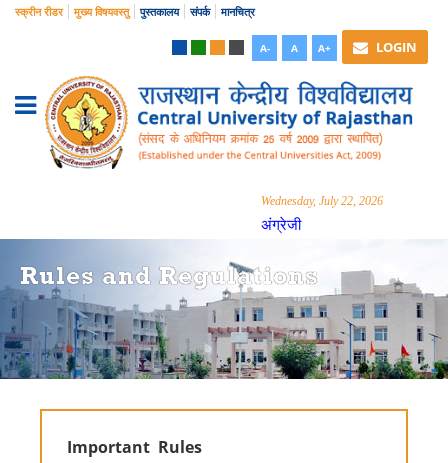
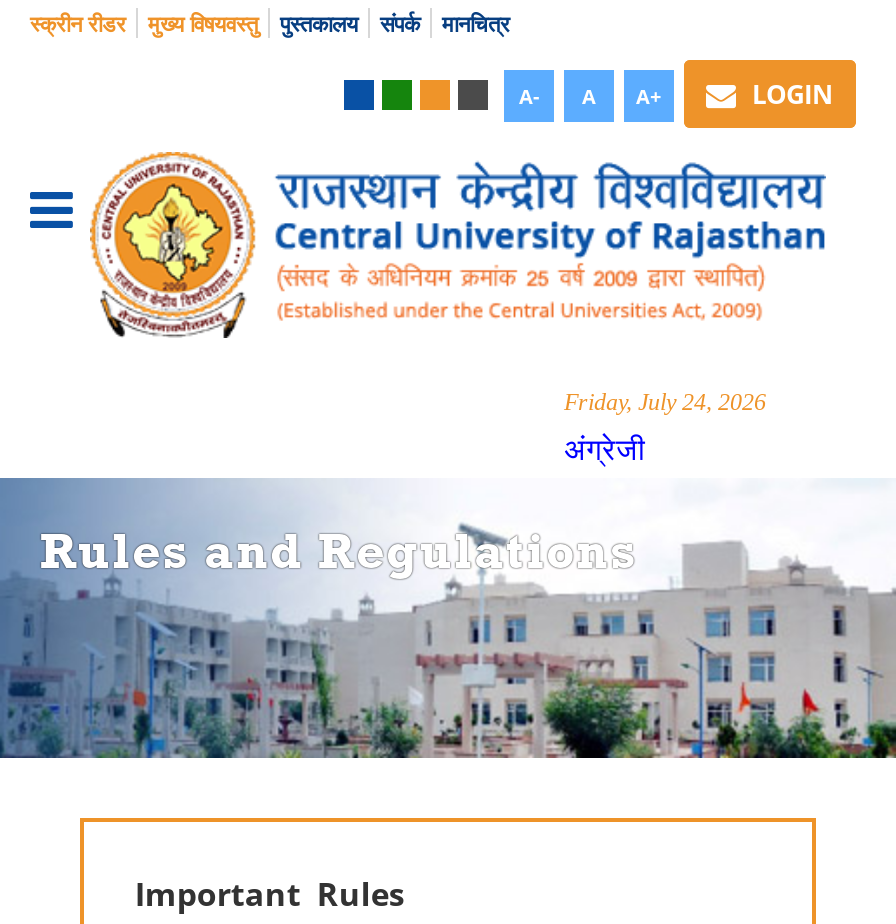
[261,194,383,208] Wednesday, July 22, 2026 -> [564,388,766,416] Friday, July 24, 2026

